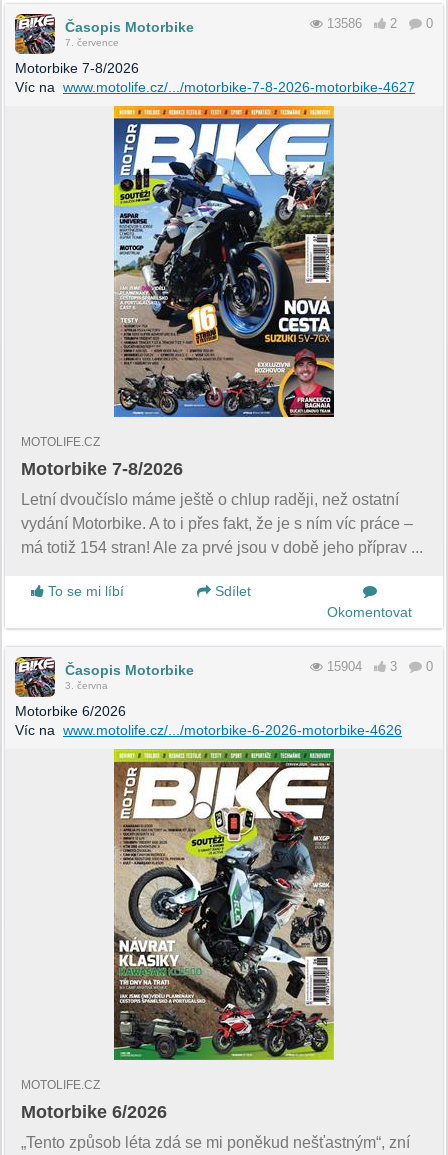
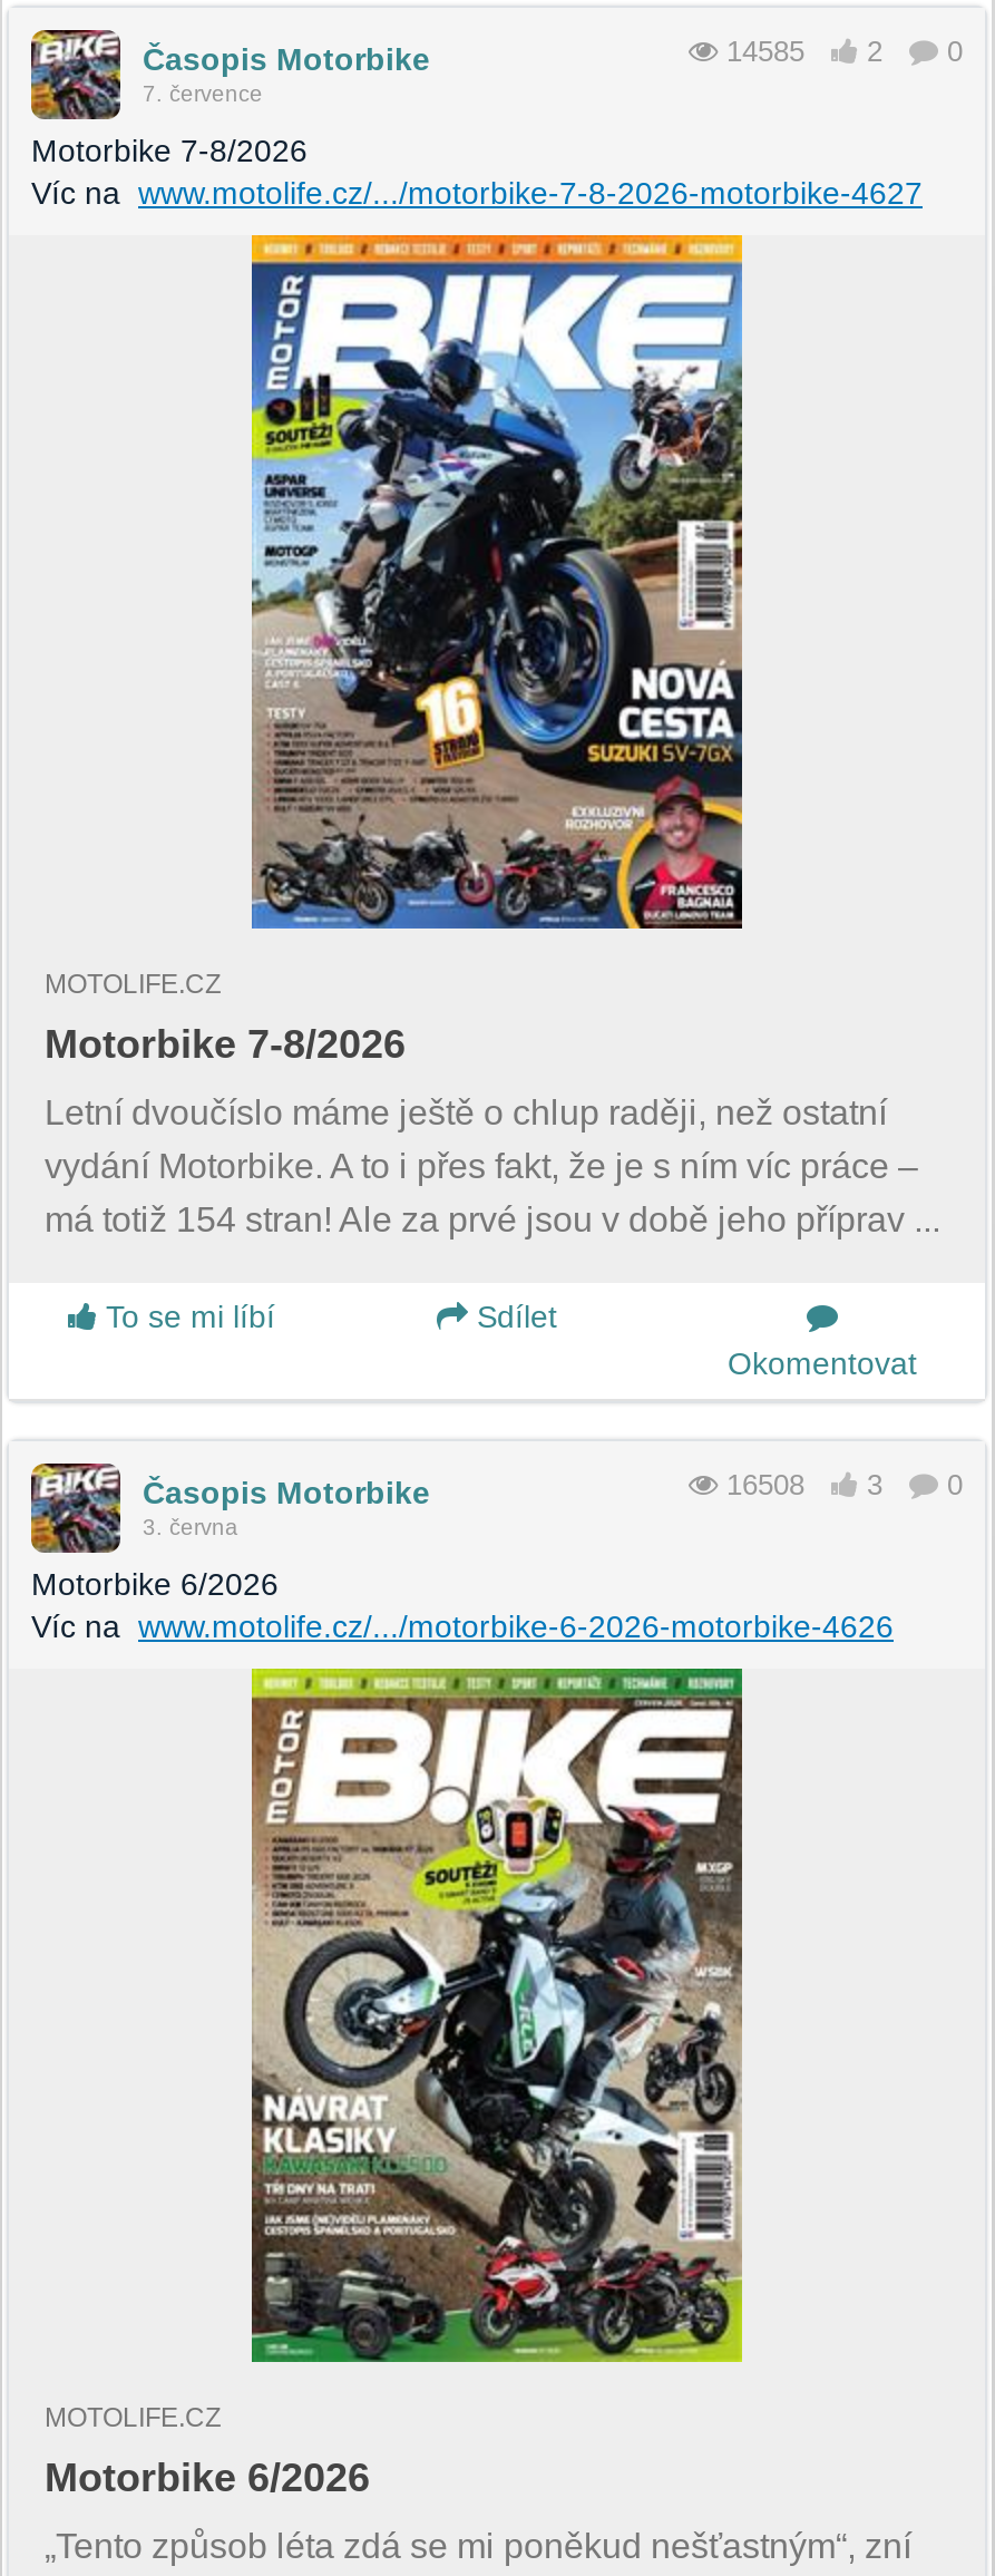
[327,16,433,31] 13586 2 0 -> [726,36,963,70] 14585 2 0
[327,659,433,674] 15904 3 0 -> [726,1470,963,1503] 16508 3 0

